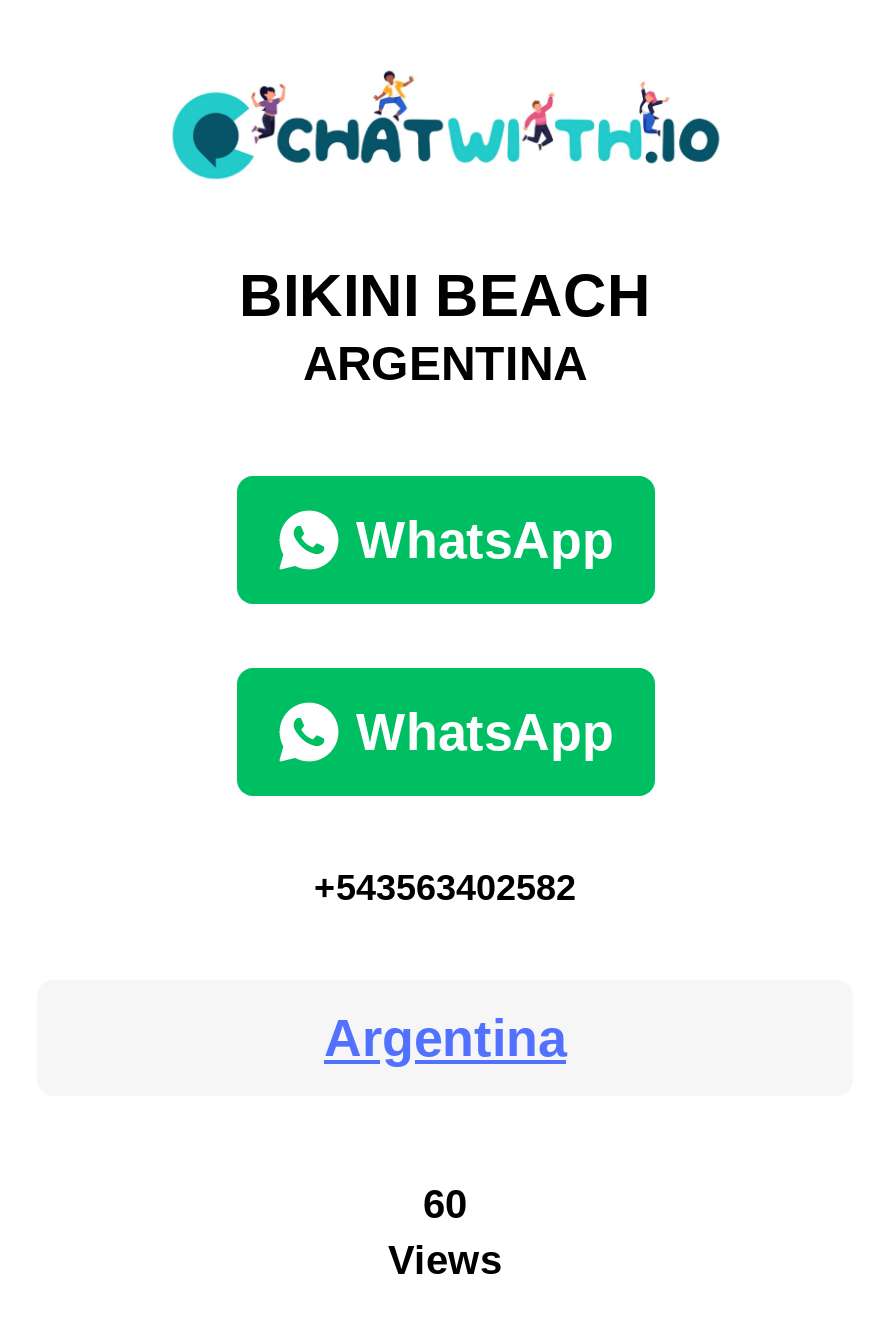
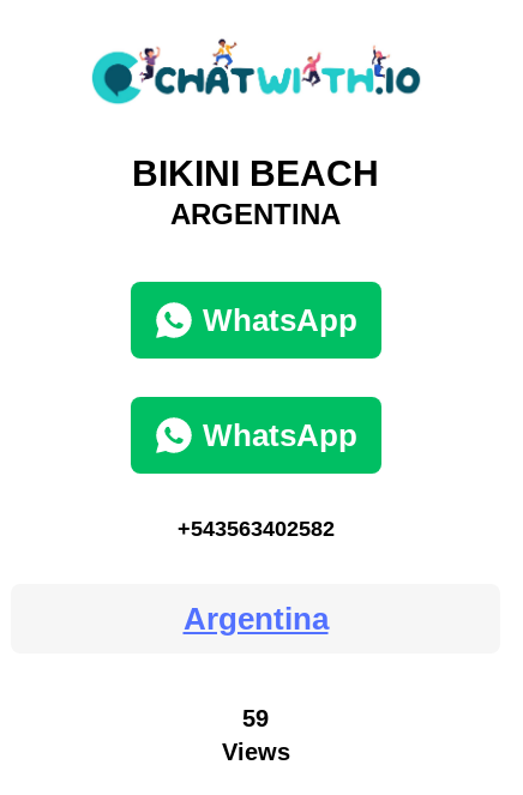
[423,1182,467,1226] 60 -> [242,705,269,731] 59

